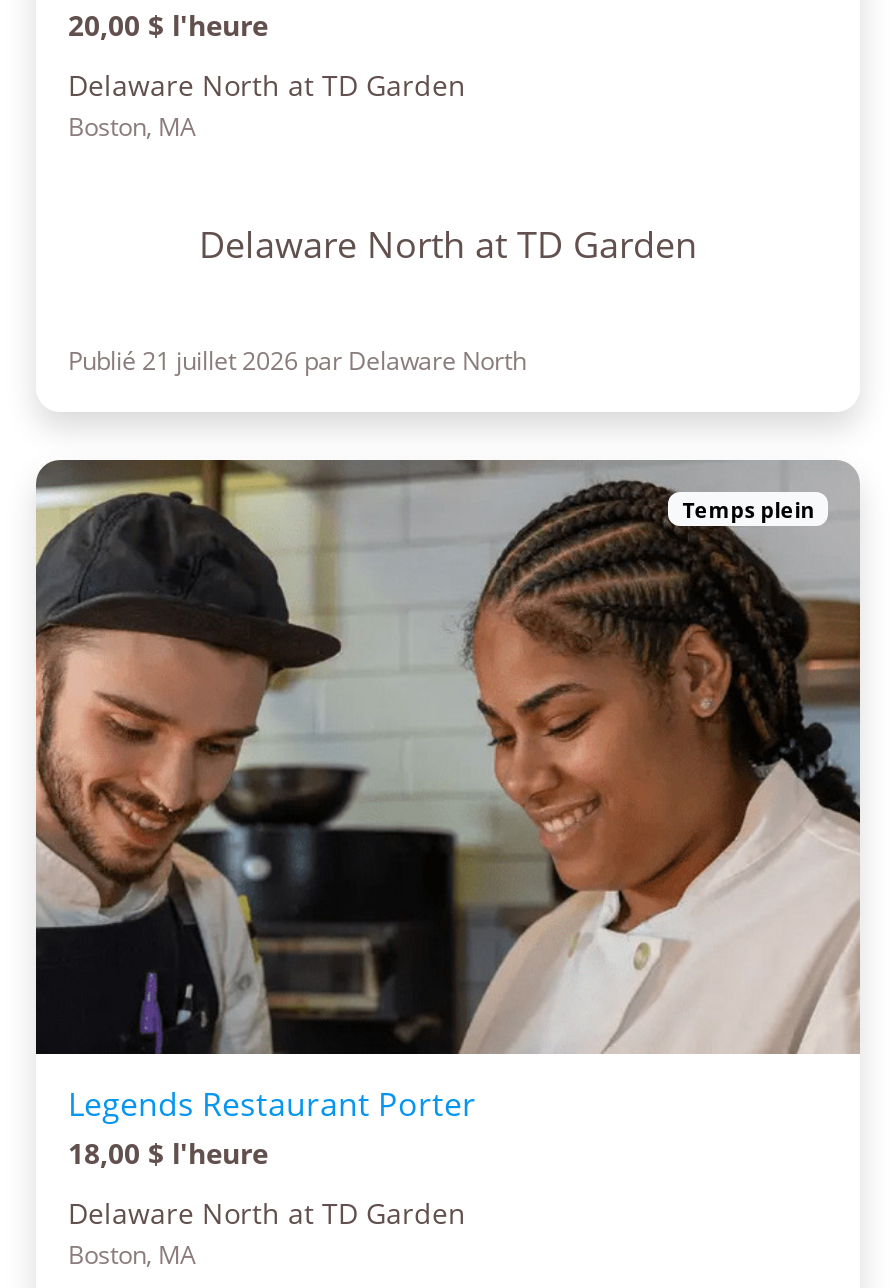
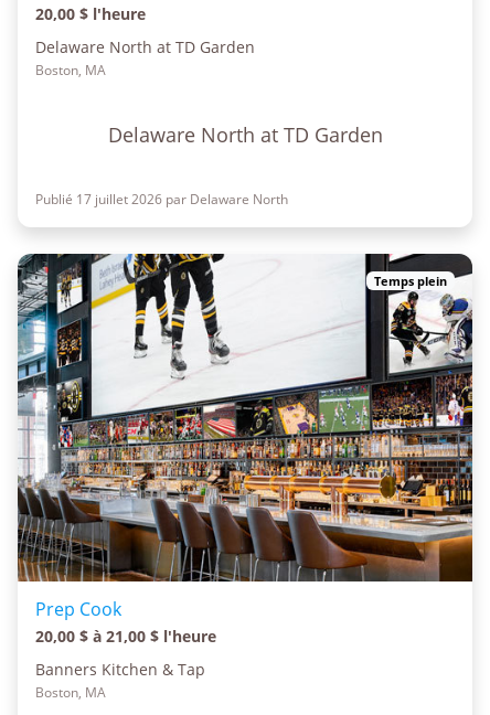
[68,344,526,378] Publié 21 juillet 2026 par Delaware North -> [35,190,288,209] Publié 17 juillet 2026 par Delaware North
[34,458,860,1172] [image] | Legends Restaurant Porter | 18,00 $ l'heure -> [17,253,473,647] [image] | Prep Cook | 20,00 $ à 21,00 $ l'heure
[68,1194,466,1232] Delaware North at TD Garden -> [35,659,205,680] Banners Kitchen & Tap

